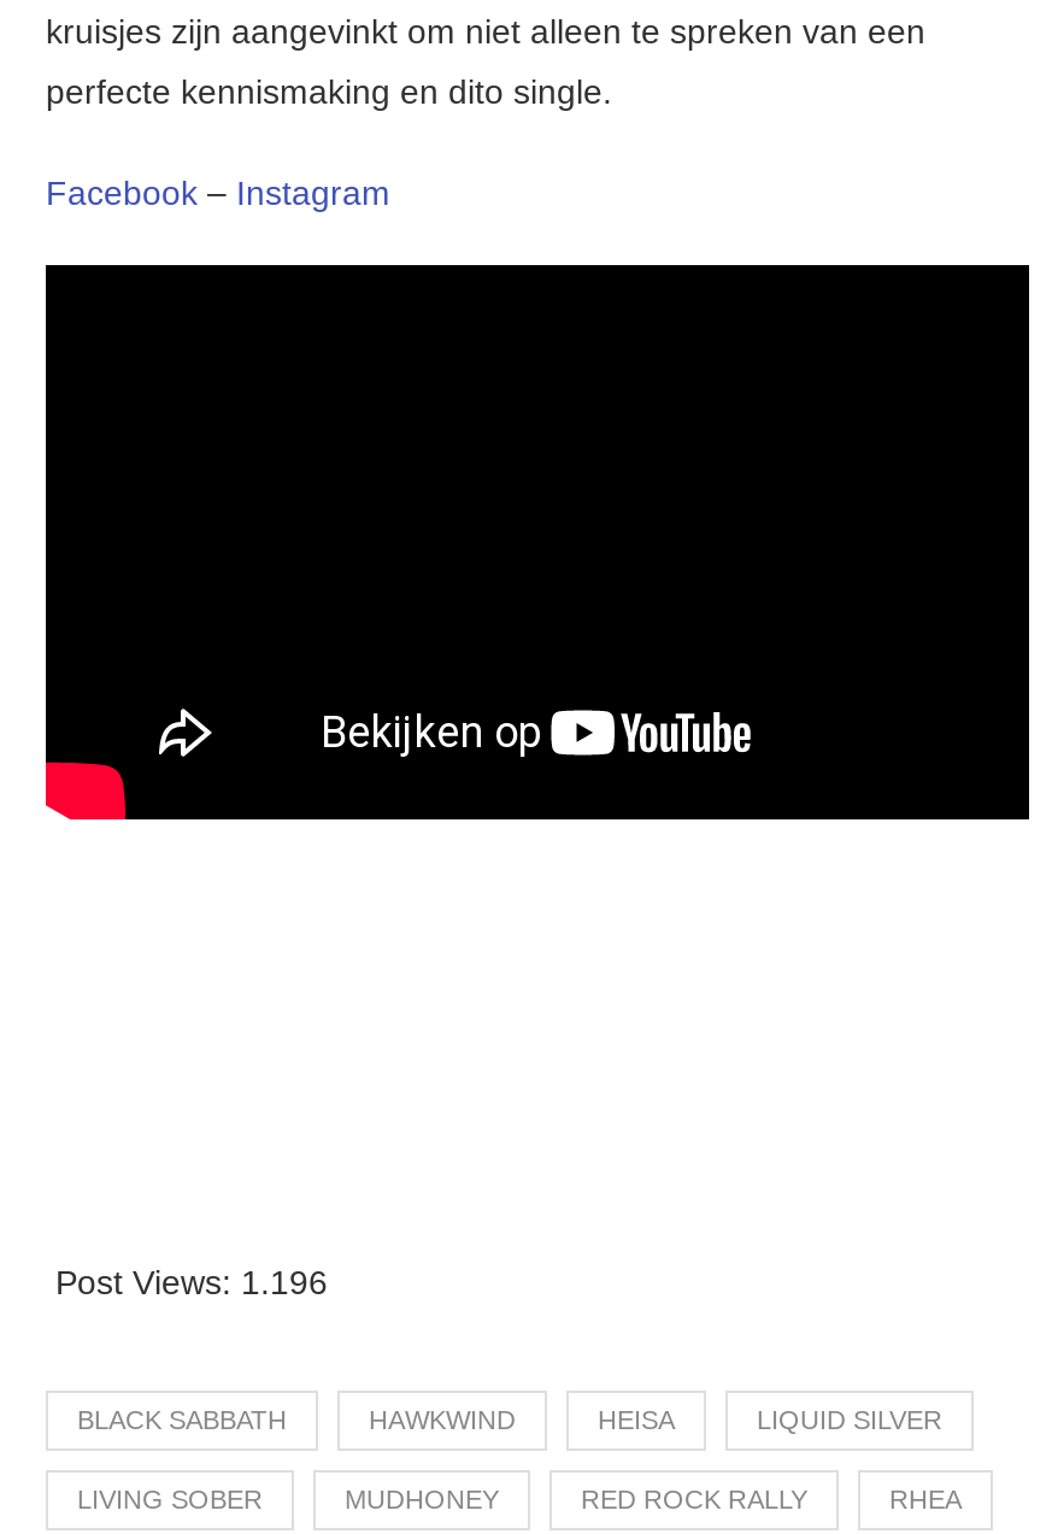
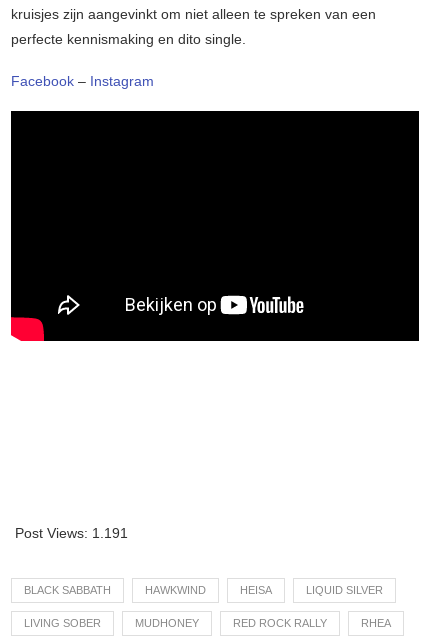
[55,1263,328,1301] Post Views: 1.196 -> [15,525,128,541] Post Views: 1.191

